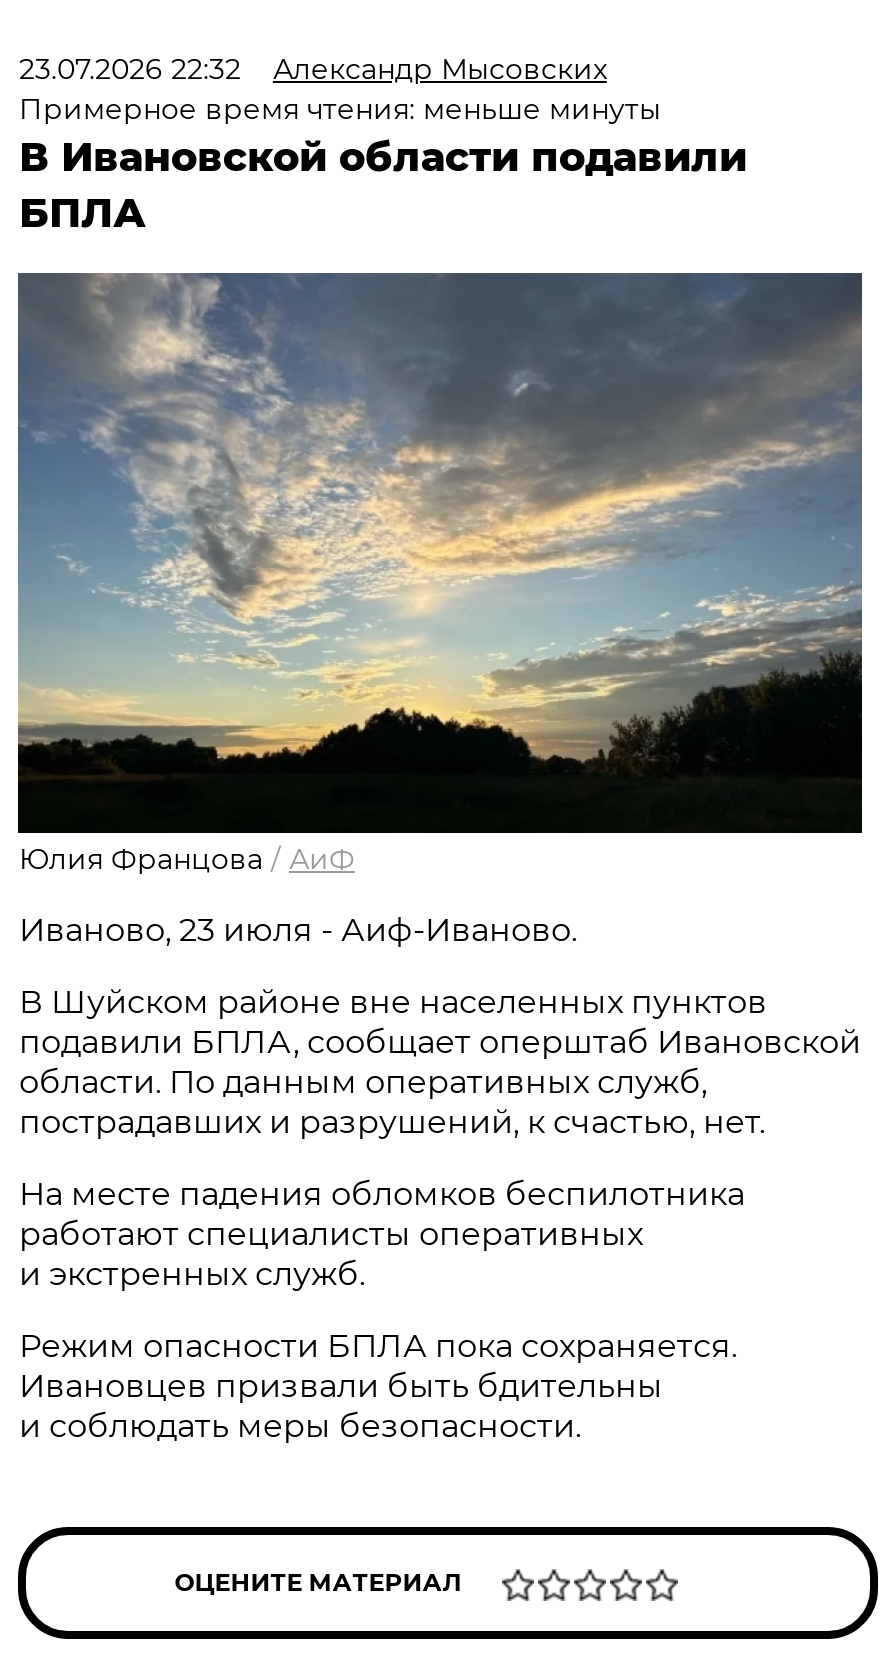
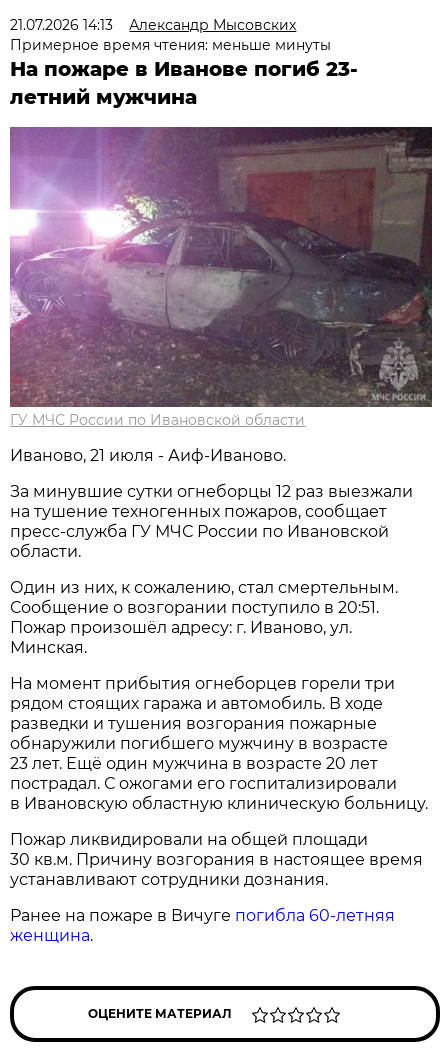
[19,51,607,87] 23.07.2026 22:32 Александр Мысовских -> [10,16,296,34] 21.07.2026 14:13 Александр Мысовских
[19,133,747,237] В Ивановской области подавили | БПЛА -> [10,57,358,109] На пожаре в Иванове погиб 23- | летний мужчина
[18,273,864,1445] [image] | Юлия Францова / АиФ | Иваново, 23 июля - Аиф-Иваново. | В Шуйском районе вне населенных пунктов | подавили БПЛА, сообщает оперштаб Ивановской | области. По данным оперативных служб, | пострадавших и разрушений, к счастью, нет. | На месте падения обломков беспилотника | работают специалисты оперативных | и экстренных служб. | Режим опасности БПЛА пока сохраняется. | Ивановцев призвали быть бдительны | и соблюдать меры безопасности. -> [9,127,433,945] [image] | ГУ МЧС России по Ивановской области | Иваново, 21 июля - Аиф-Иваново. | За минувшие сутки огнеборцы 12 раз выезжали | на тушение техногенных пожаров, сообщает | пресс-служба ГУ МЧС России по Ивановской | области. | Один из них, к сожалению, стал смертельным. | Сообщение о возгорании поступило в 20:51. | Пожар произошёл адресу: г. Иваново, ул. | Минская. | На момент прибытия огнеборцев горели три | рядом стоящих гаража и автомобиль. В ходе | разведки и тушения возгорания пожарные | обнаружили погибшего мужчину в возрасте | 23 лет. Ещё один мужчина в возрасте 20 лет | пострадал. С ожогами его госпитализировали | в Ивановскую областную клиническую больницу. | Пожар ликвидировали на общей площади | 30 кв.м. Причину возгорания в настоящее время | устанавливают сотрудники дознания. | Ранее на пожаре в Вичуге погибла 60-летняя | женщина.

